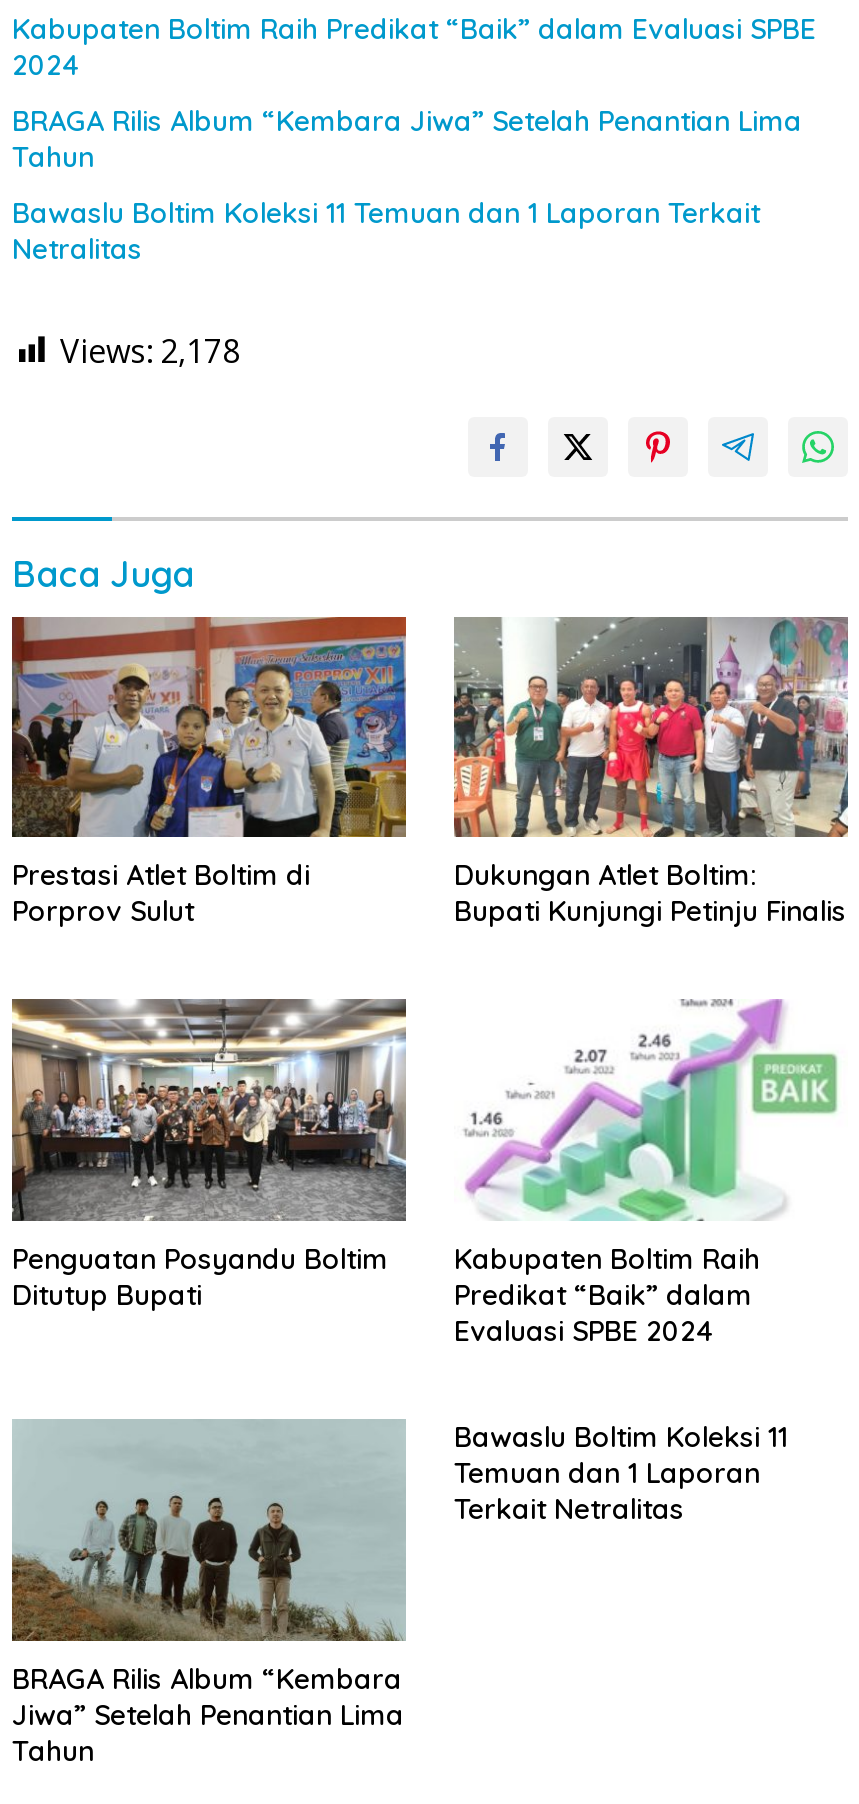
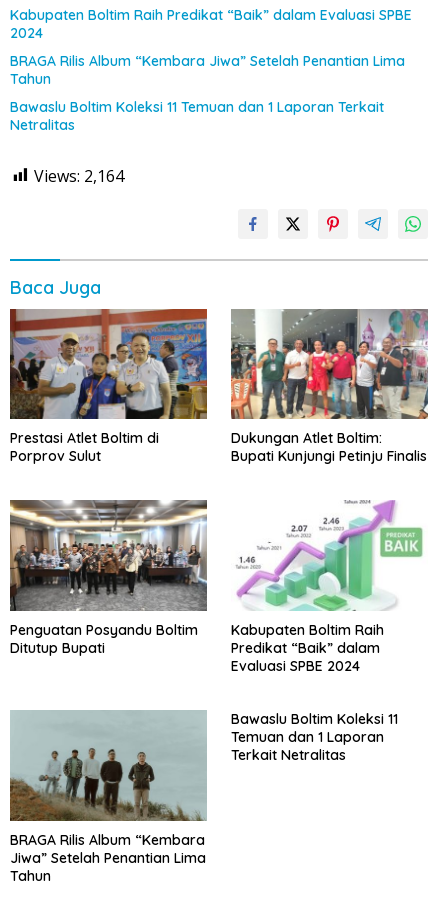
[60,328,240,372] Views: 2,178 -> [34,165,124,187] Views: 2,164

